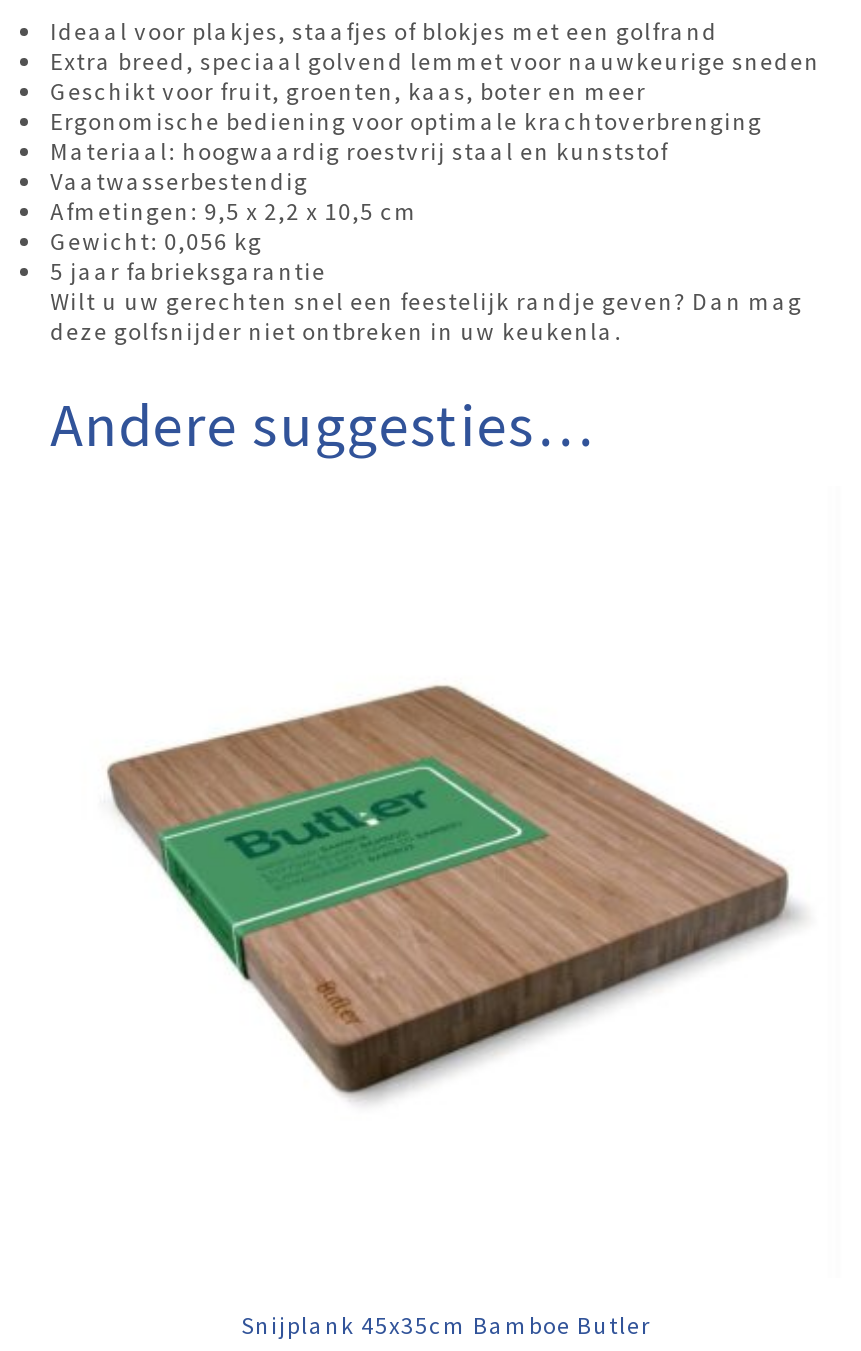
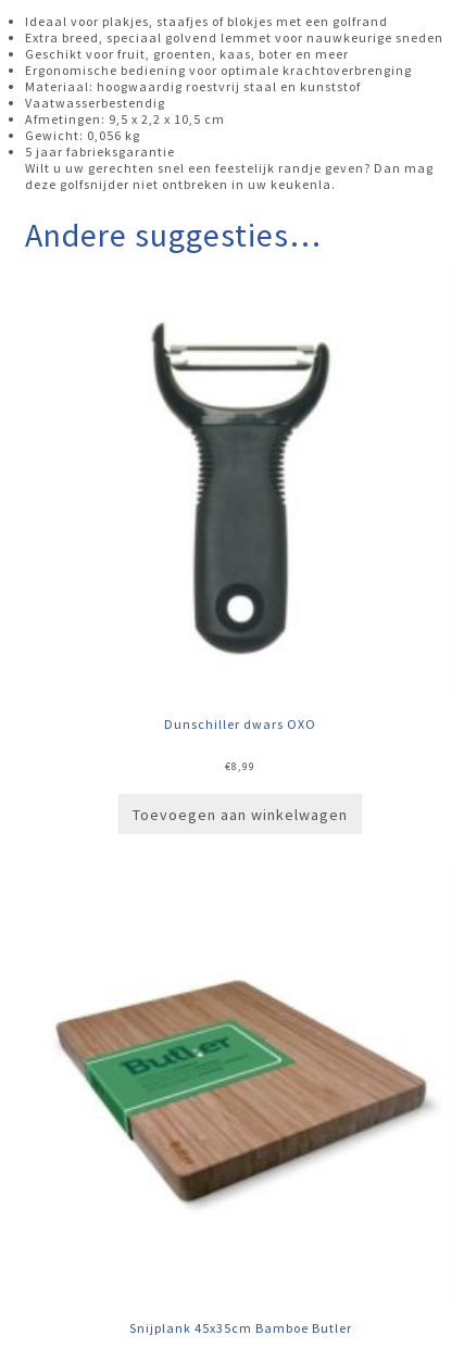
none -> [133,715,348,824] Dunschiller dwars OXO | €8,99 | Toevoegen aan winkelwagen
none -> [150,322,331,655] [image]

